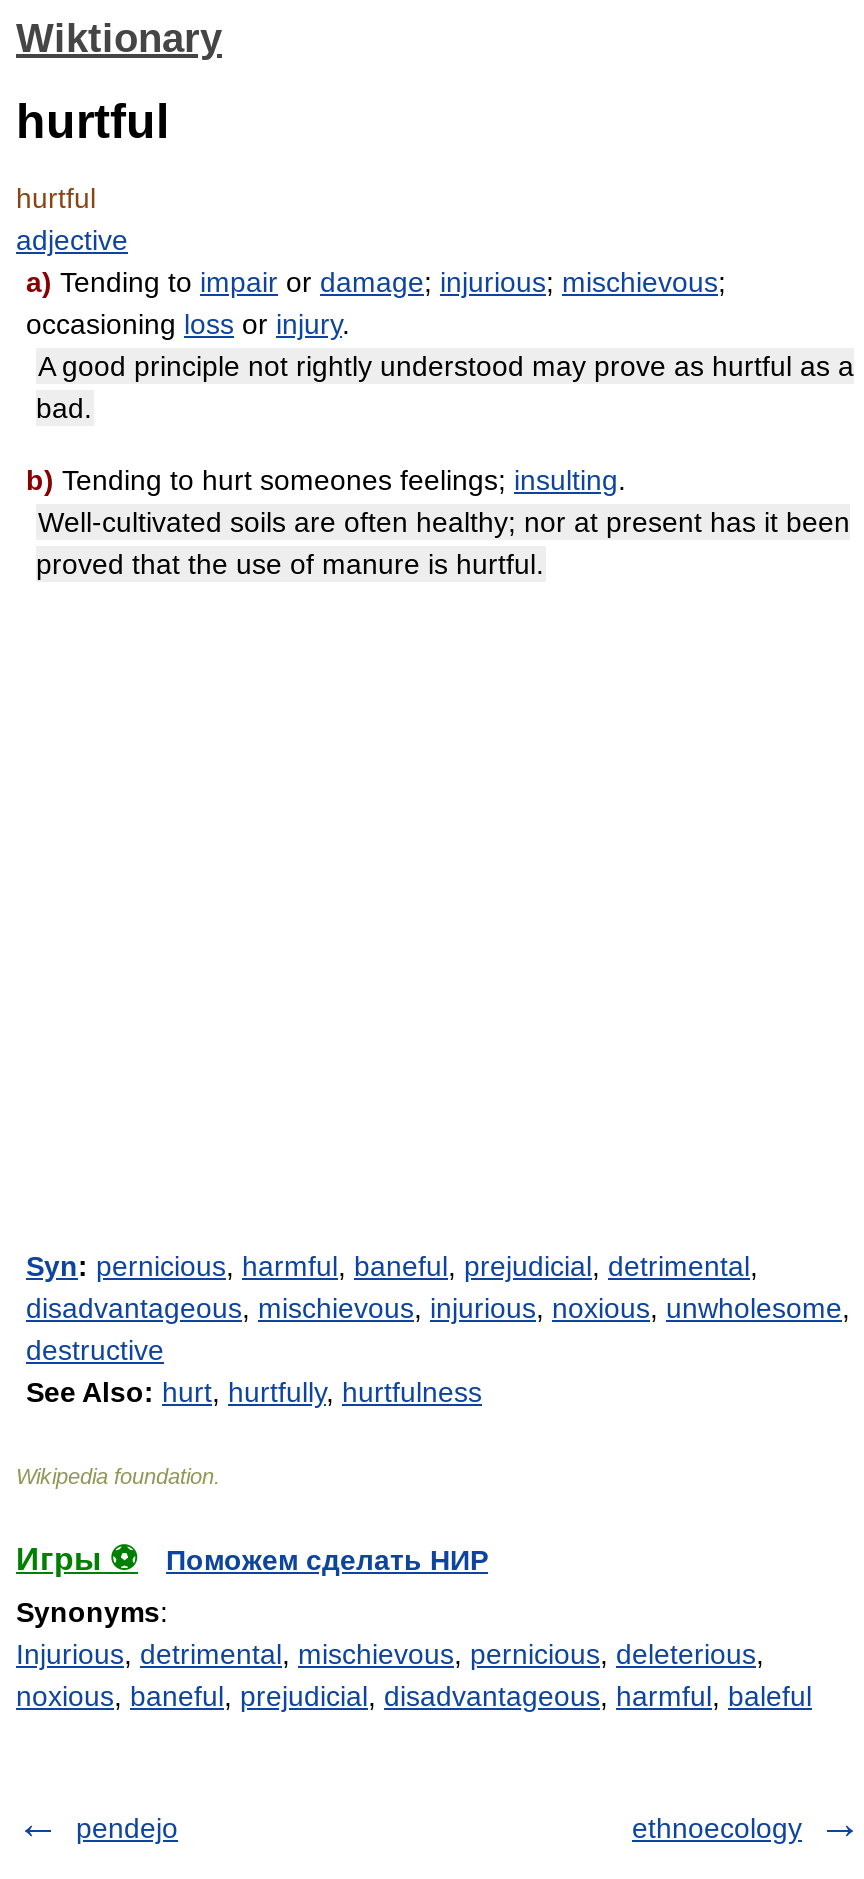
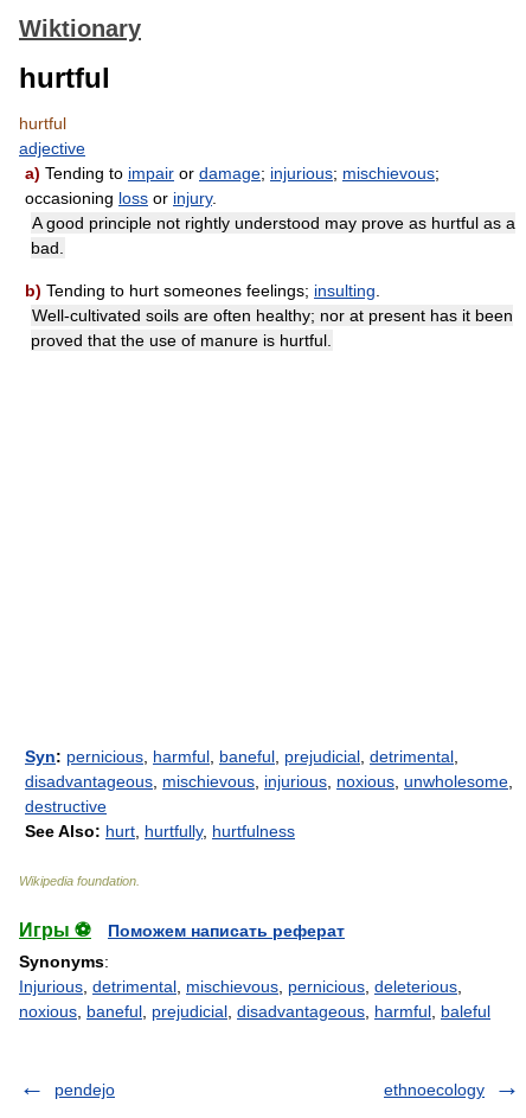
[166,1544,488,1576] Поможем сделать НИР -> [108,921,345,940] Поможем написать реферат

